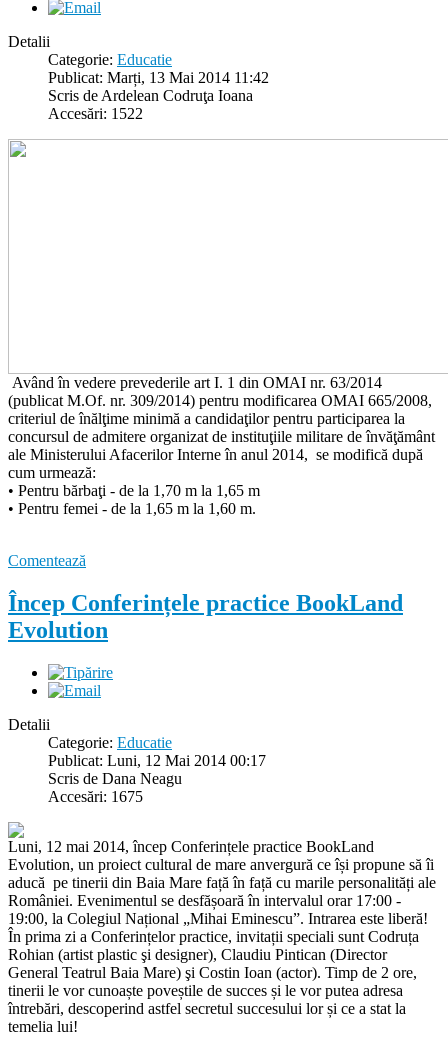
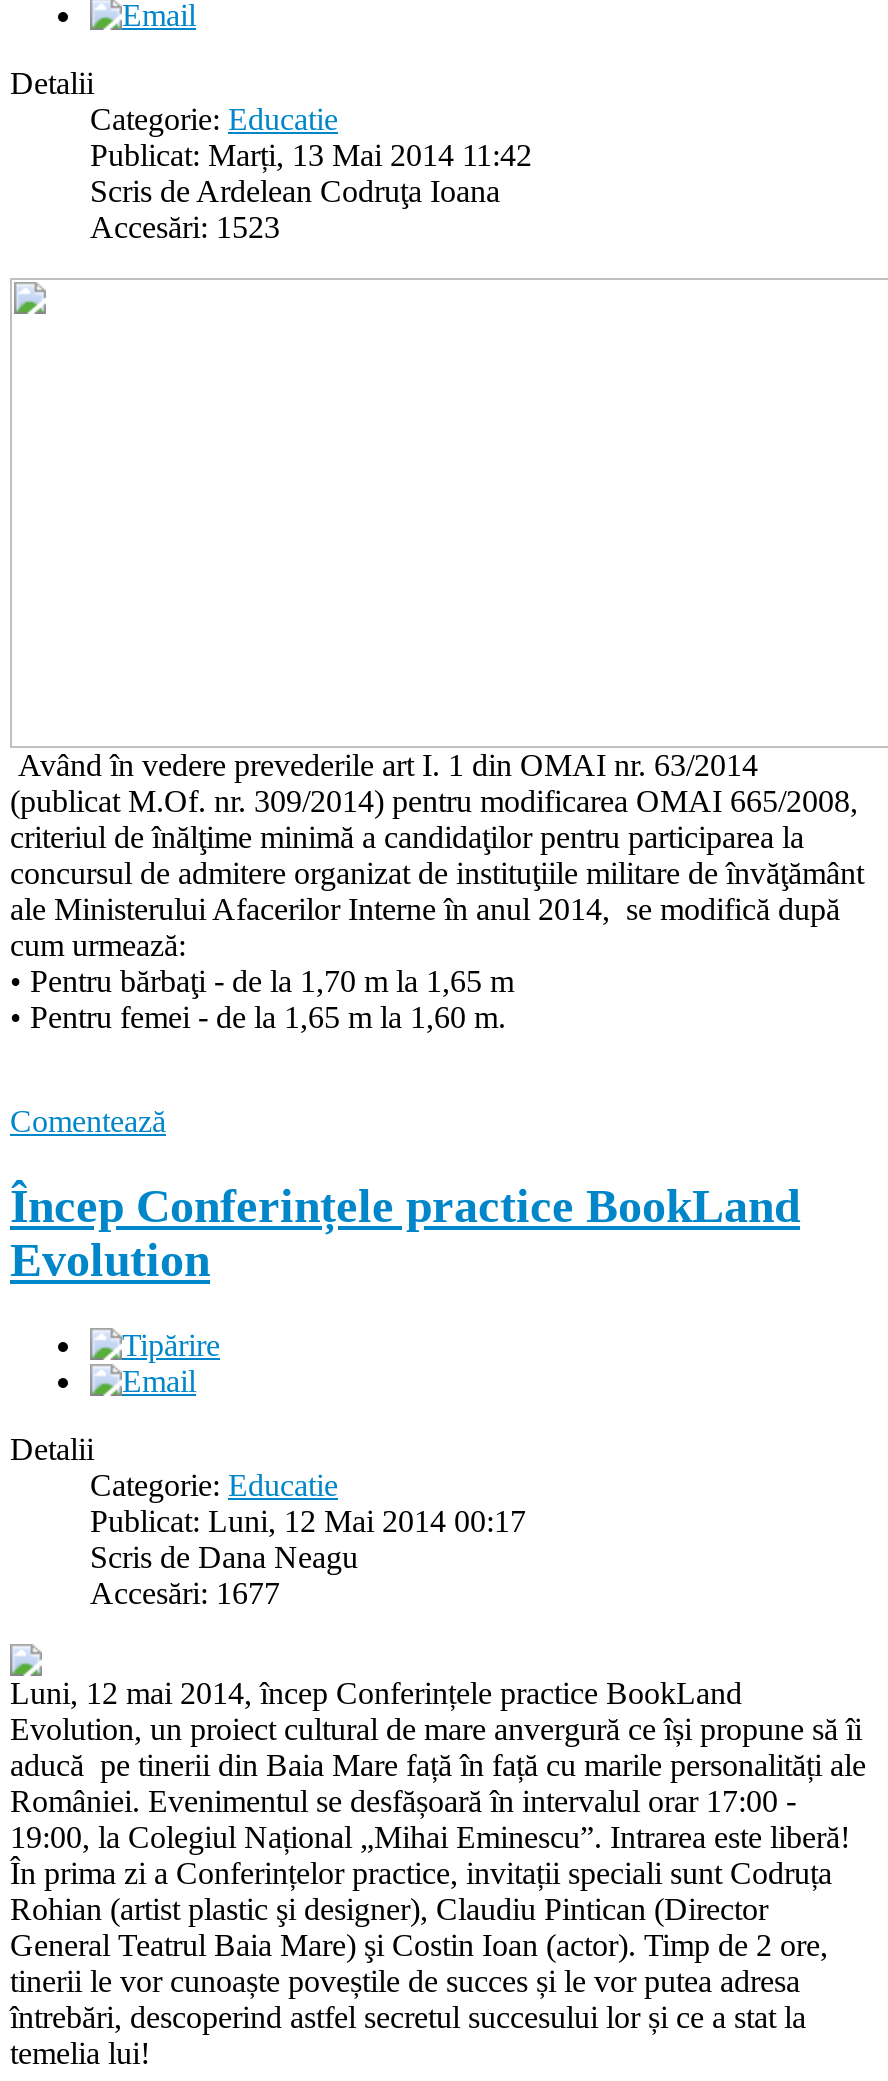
[48,105,143,122] Accesări: 1522 -> [90,210,280,244] Accesări: 1523
[48,788,143,805] Accesări: 1675 -> [90,1575,280,1609] Accesări: 1677

